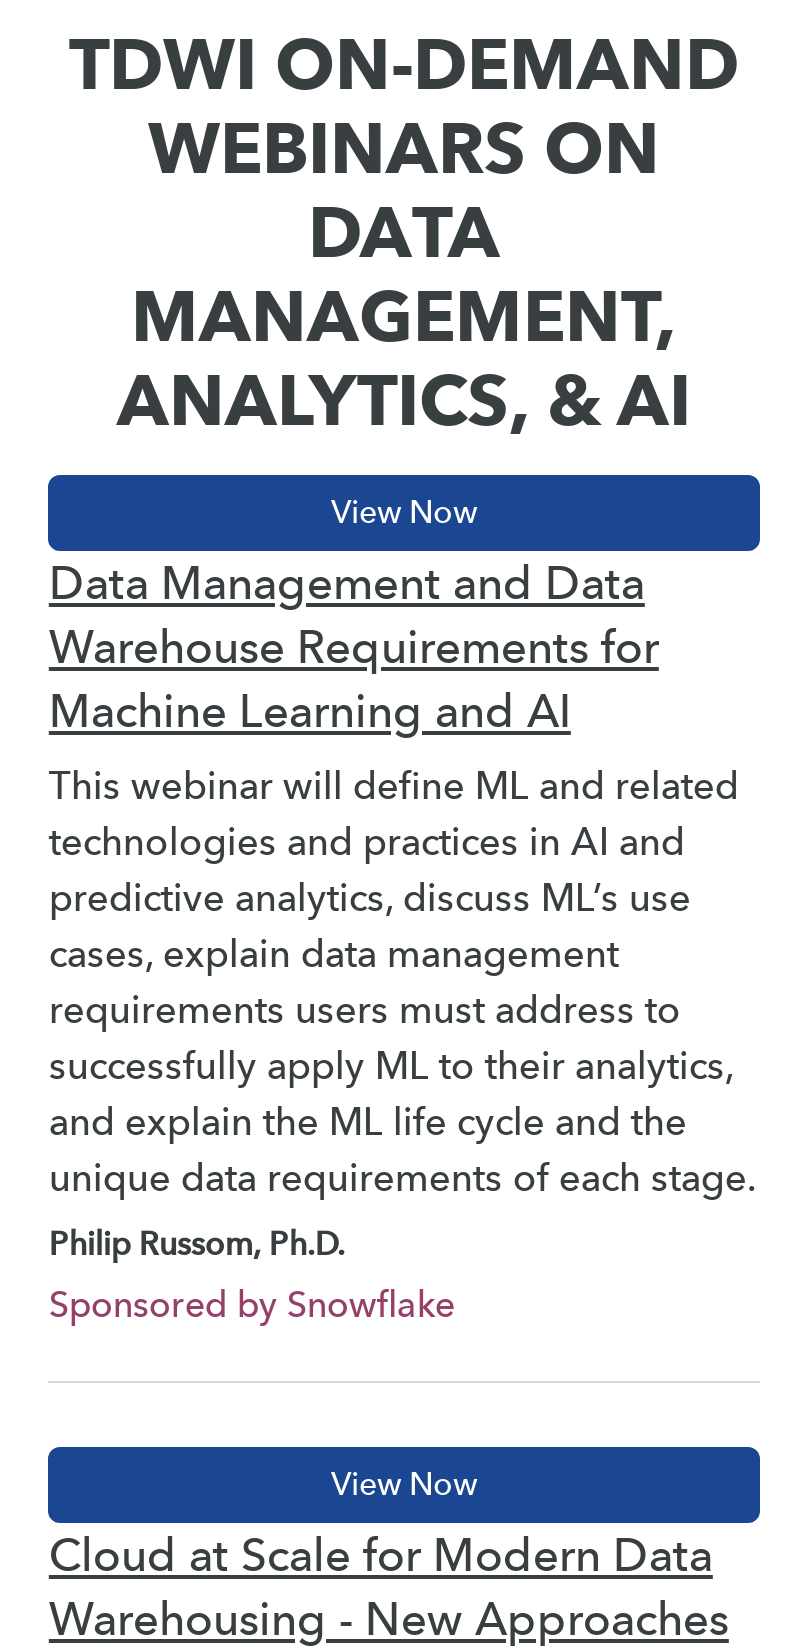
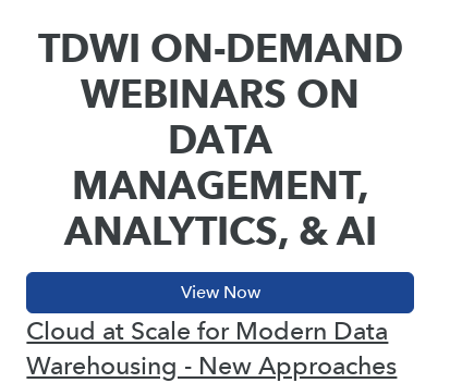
[49,554,757,1327] Data Management and Data | Warehouse Requirements for | Machine Learning and AI | This webinar will define ML and related | technologies and practices in AI and | predictive analytics, discuss ML’s use | cases, explain data management | requirements users must address to | successfully apply ML to their analytics, | and explain the ML life cycle and the | unique data requirements of each stage. | Philip Russom, Ph.D. | Sponsored by Snowflake -> none

